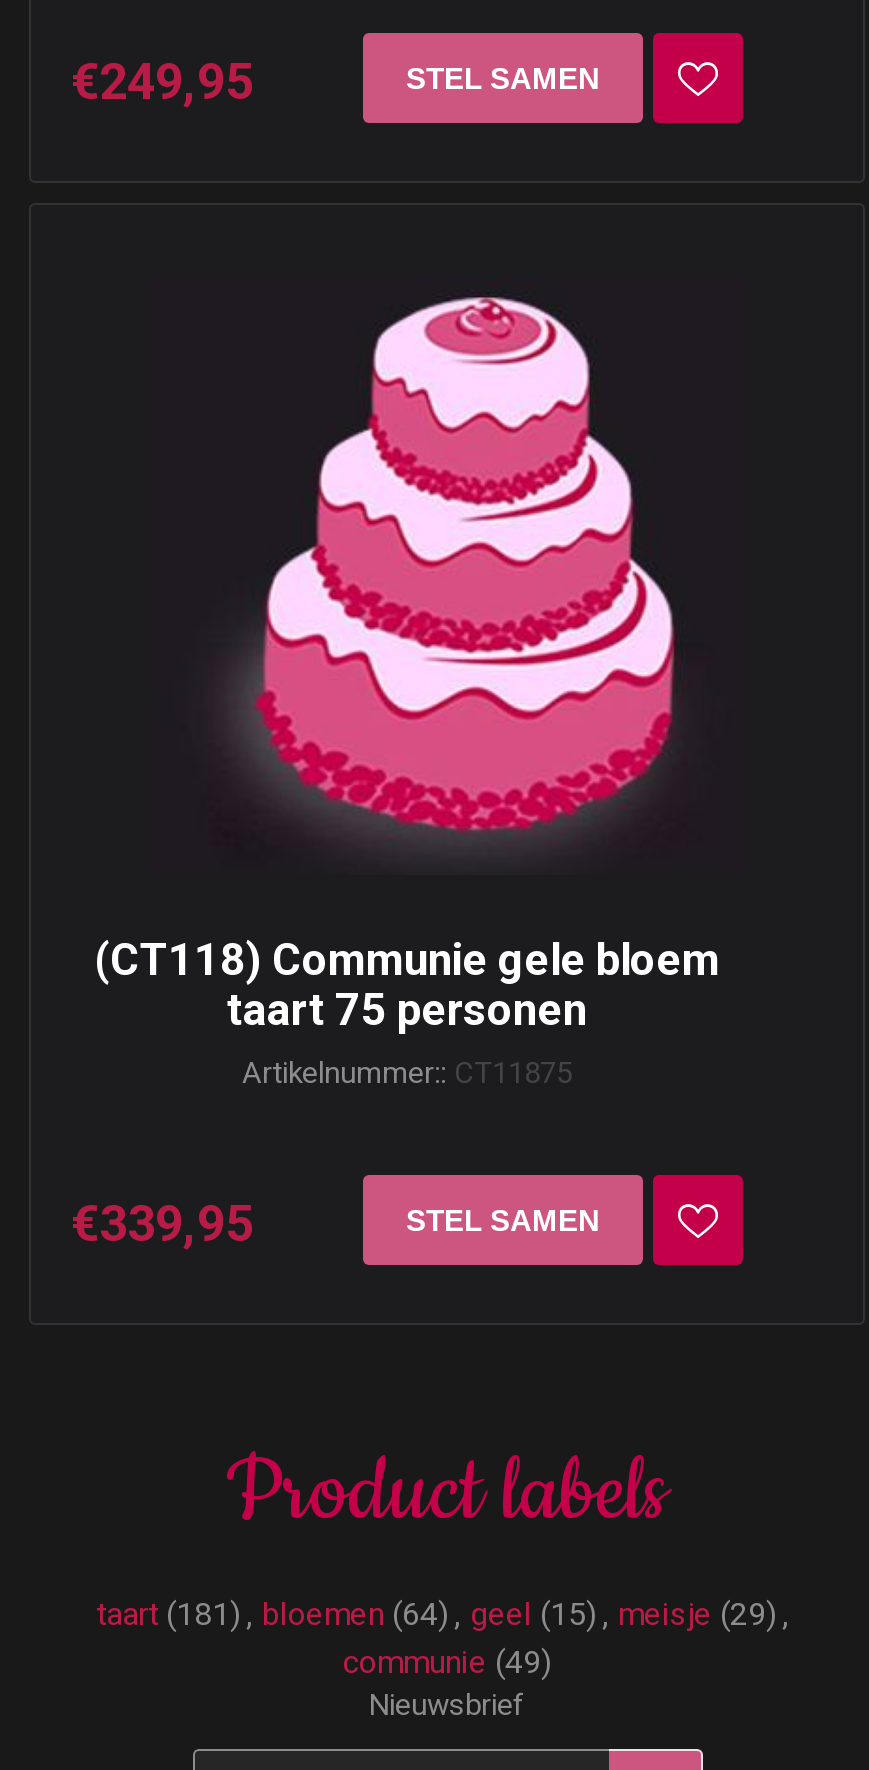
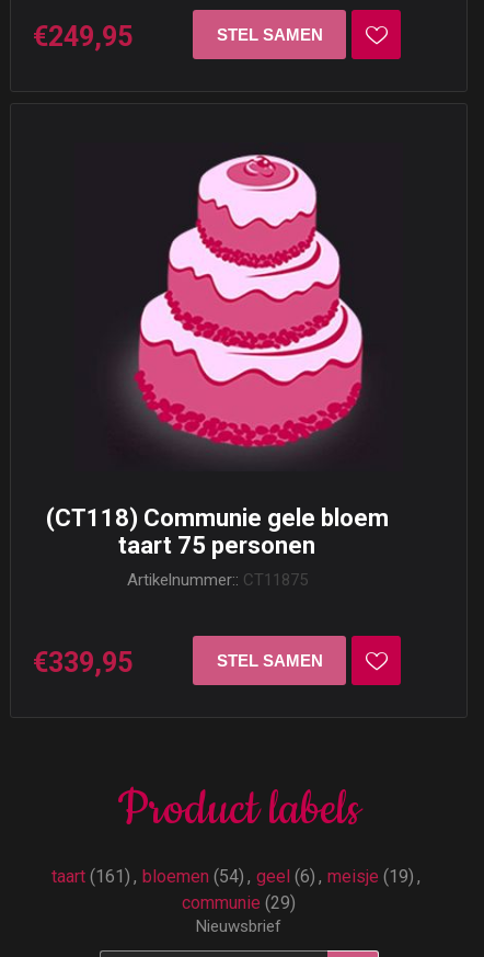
[96,1595,788,1633] taart (181) , bloemen (64) , geel (15) , meisje (29) , -> [51,866,420,887] taart (161) , bloemen (54) , geel (6) , meisje (19) ,
[343,1643,551,1681] communie (49) -> [182,892,296,913] communie (29)

